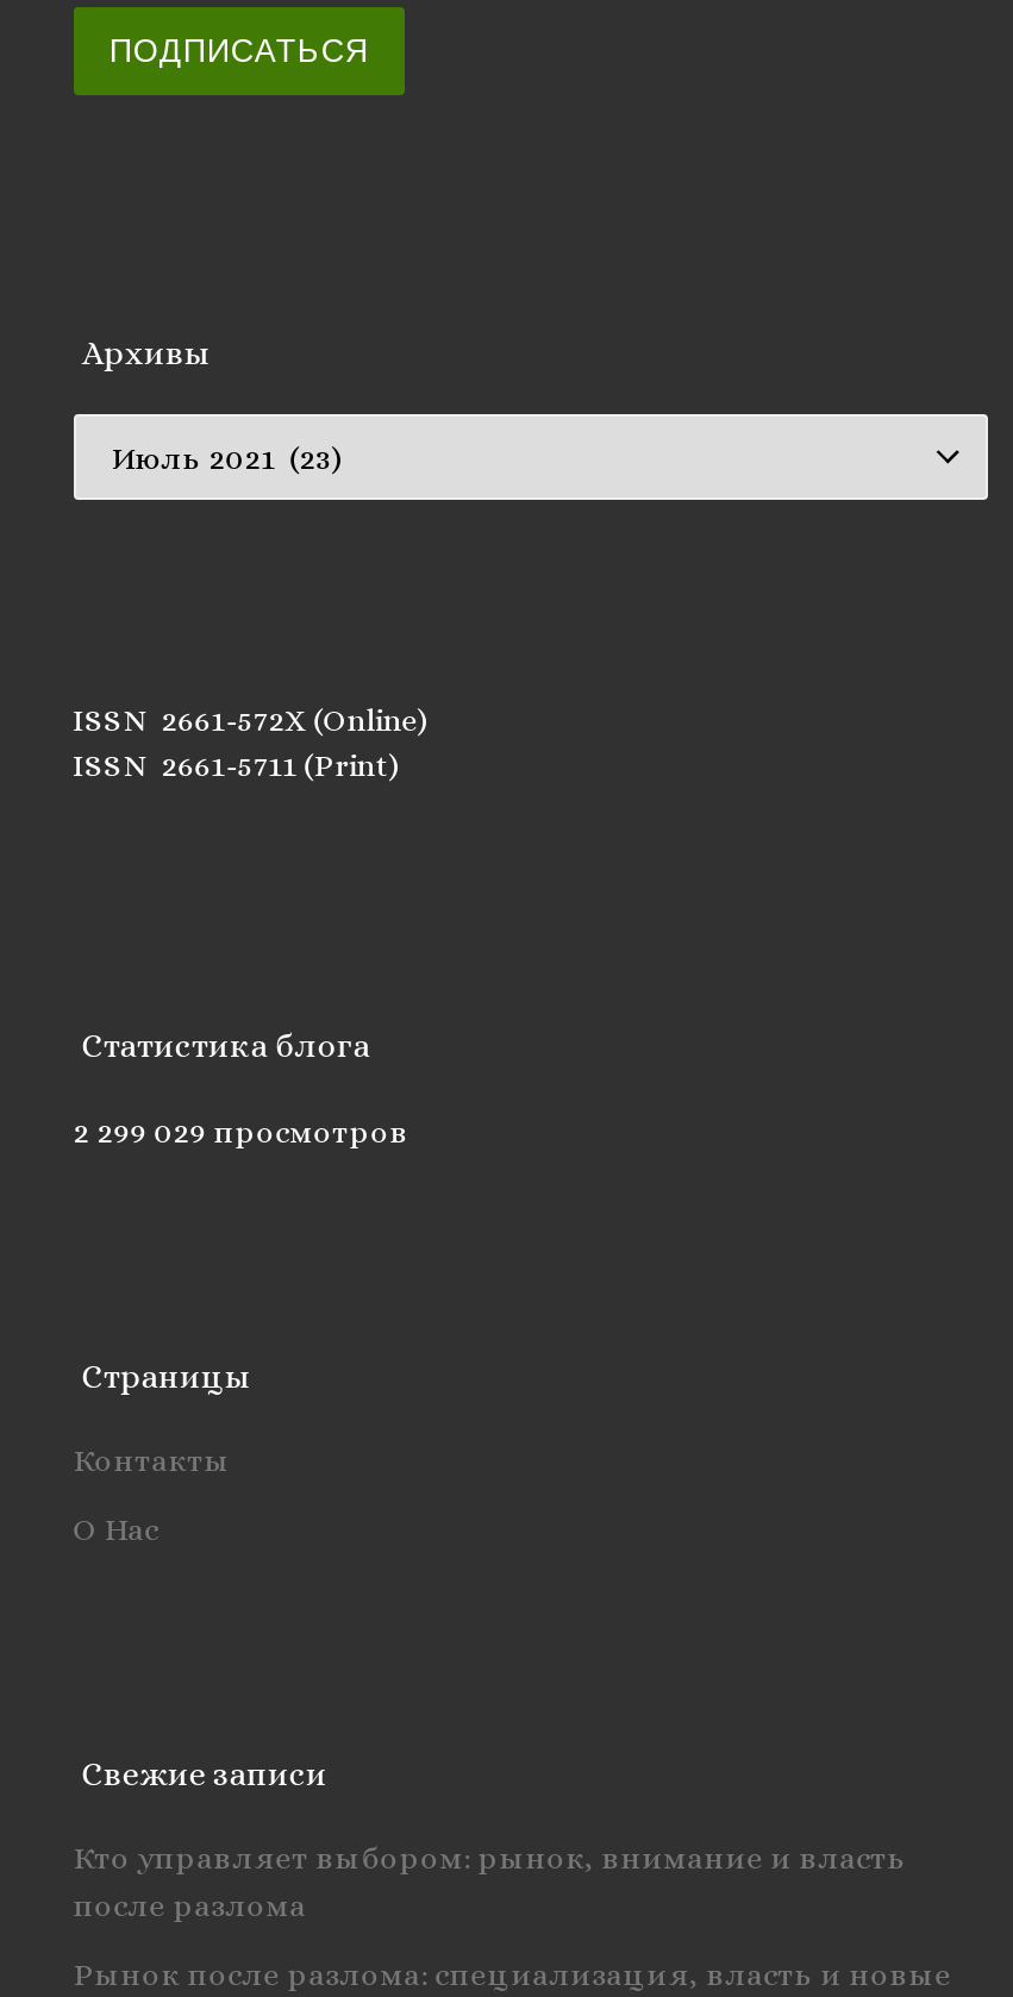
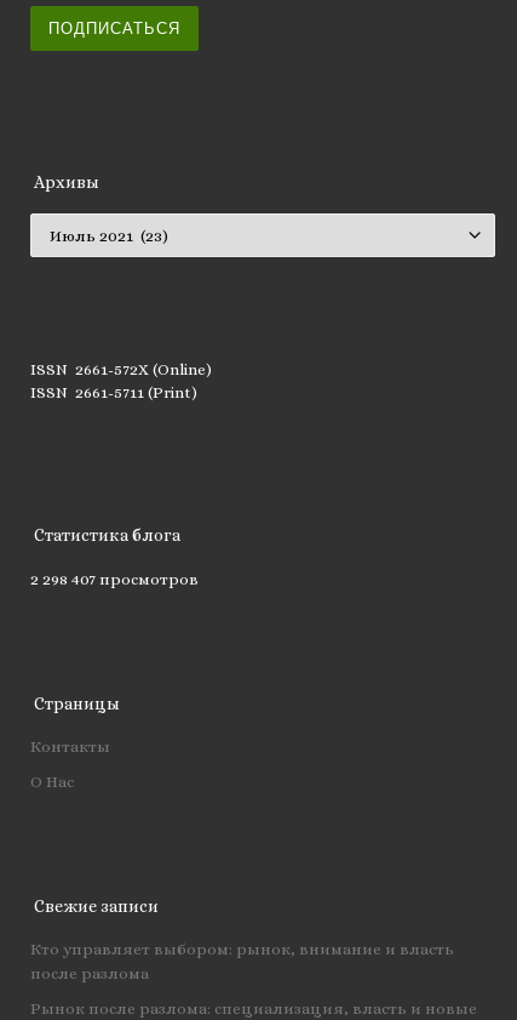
[73,1113,409,1149] 2 299 029 просмотров -> [30,570,198,588] 2 298 407 просмотров

